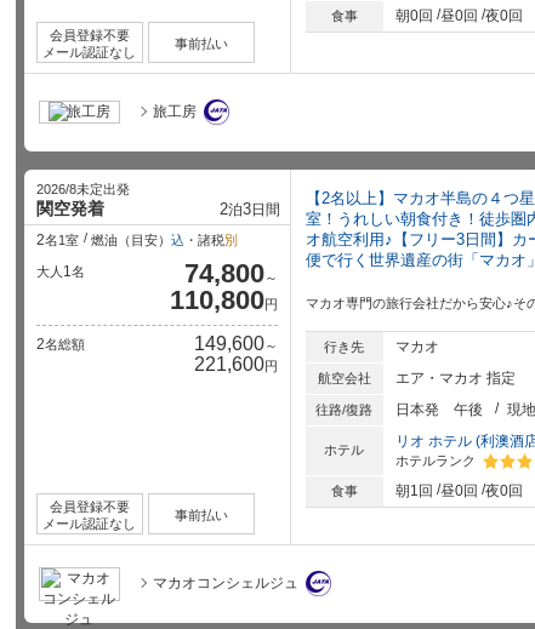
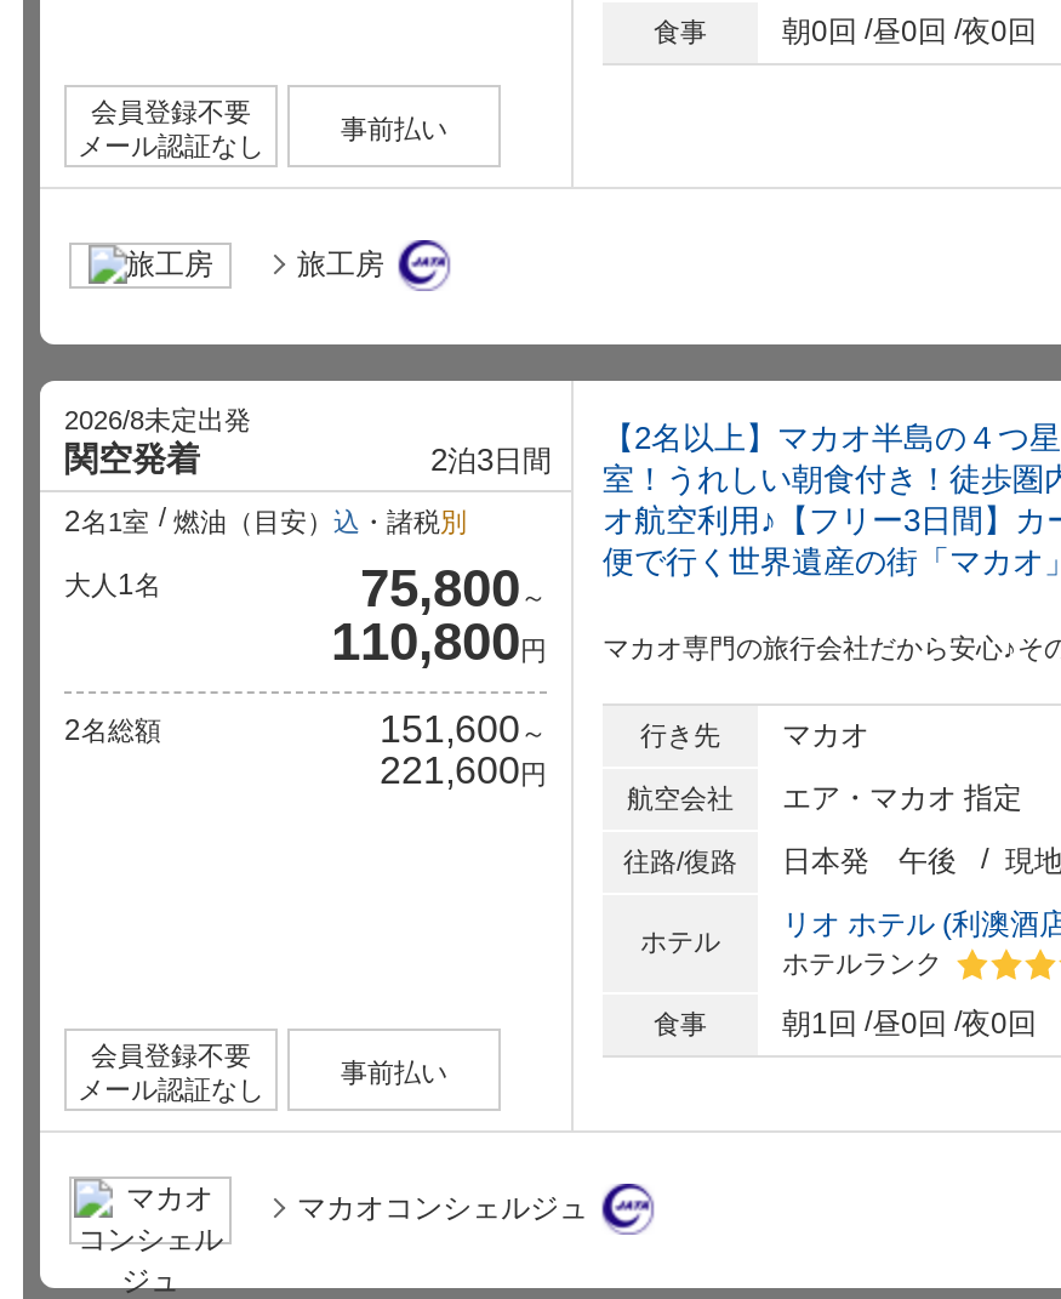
[184,258,278,288] 74,800～ -> [360,557,547,618] 75,800～
[194,333,278,354] 149,600～ -> [380,708,547,749] 151,600～

